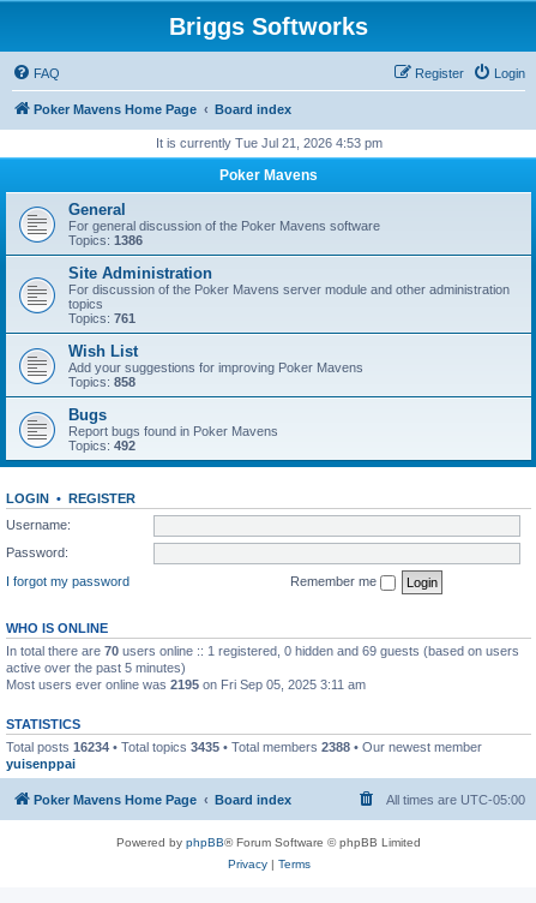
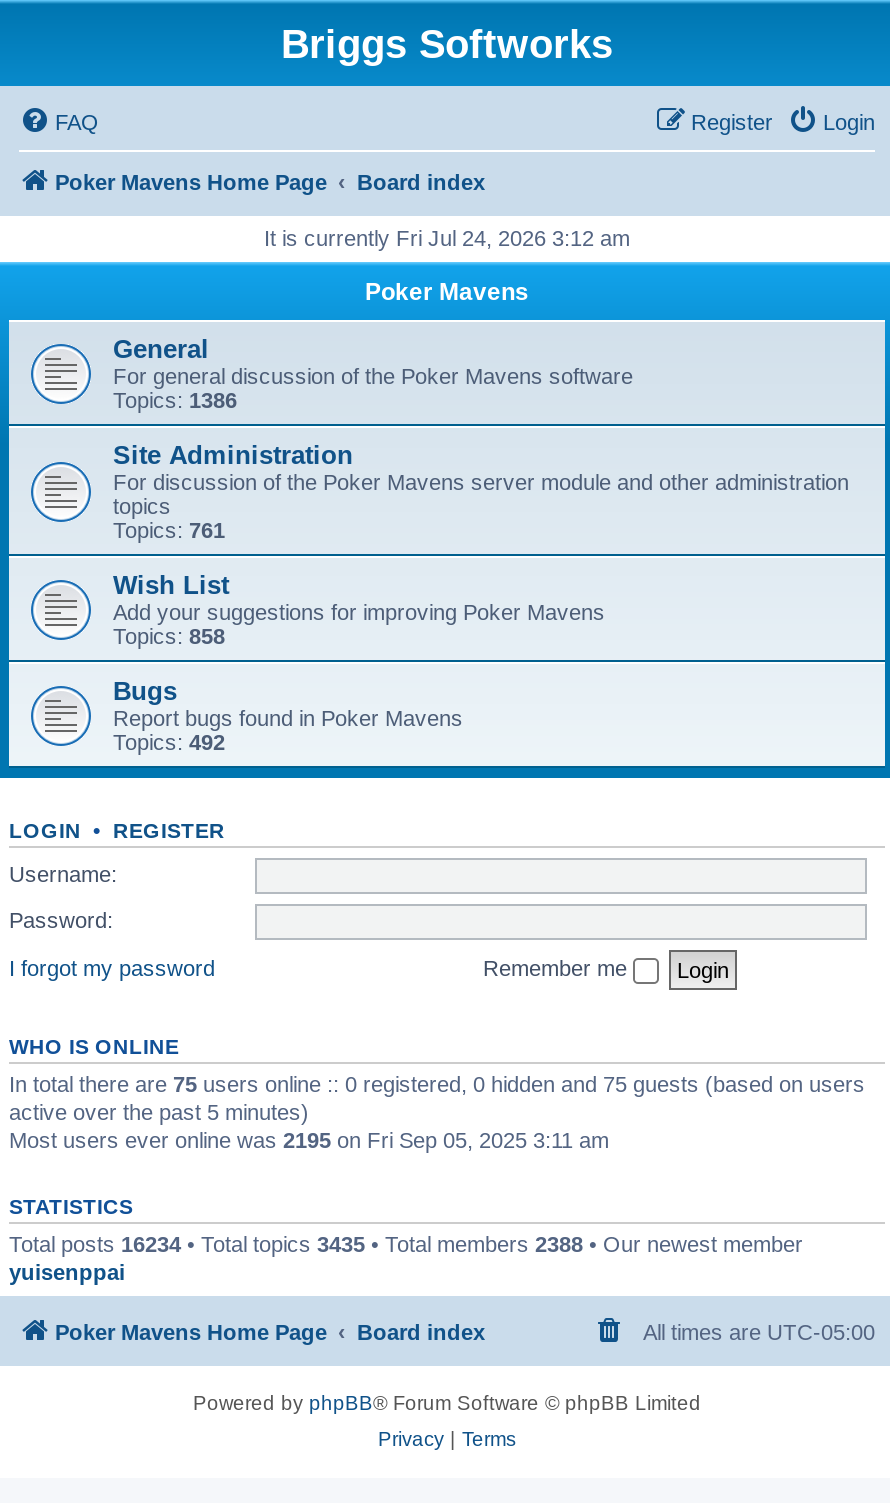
[155,136,382,150] It is currently Tue Jul 21, 2026 4:53 pm -> [264,226,630,250] It is currently Fri Jul 24, 2026 3:12 am
[6,643,519,657] In total there are 70 users online :: 1 registered, 0 hidden and 69 guests (based on users -> [9,1071,865,1095] In total there are 75 users online :: 0 registered, 0 hidden and 75 guests (based on users

